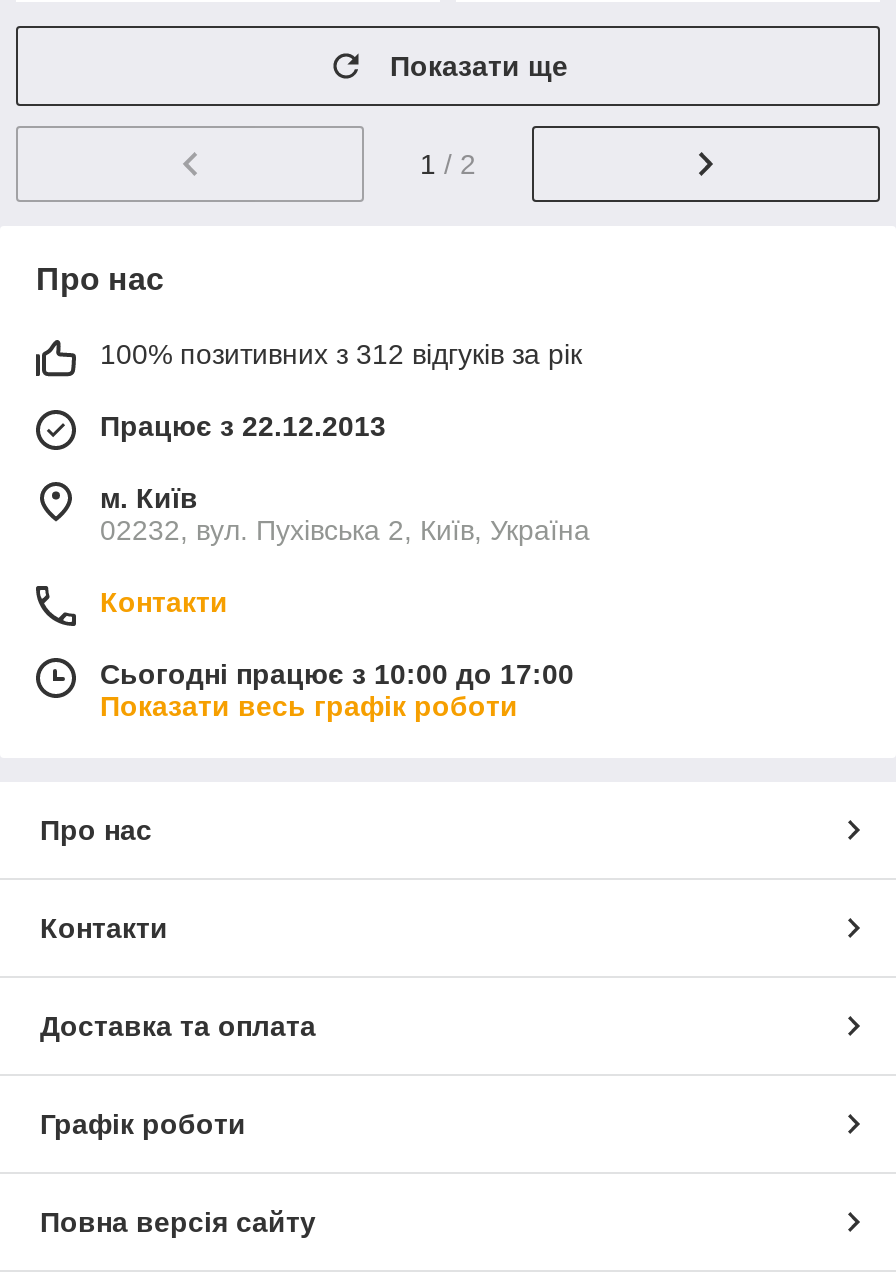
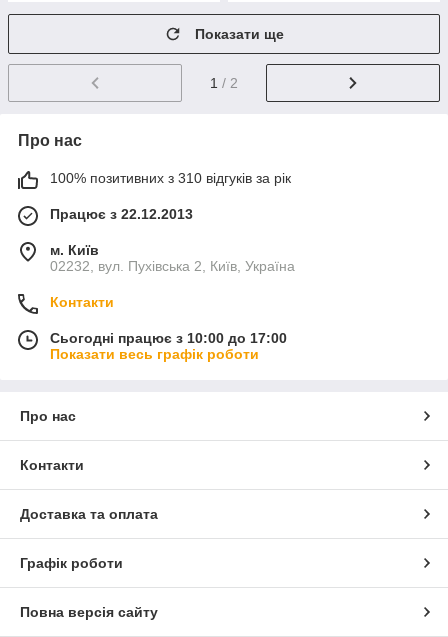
[100,338,582,370] 100% позитивних з 312 відгуків за рік -> [50,170,291,186] 100% позитивних з 310 відгуків за рік

